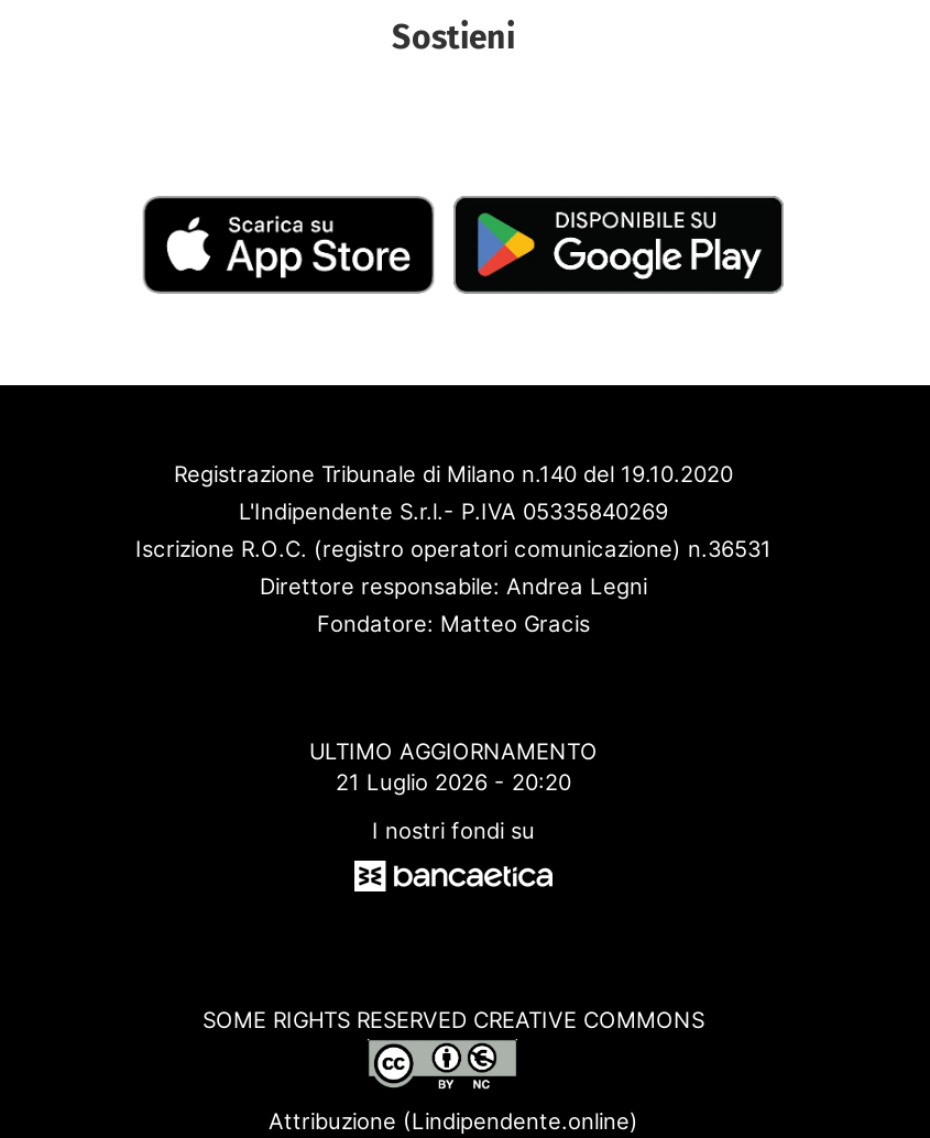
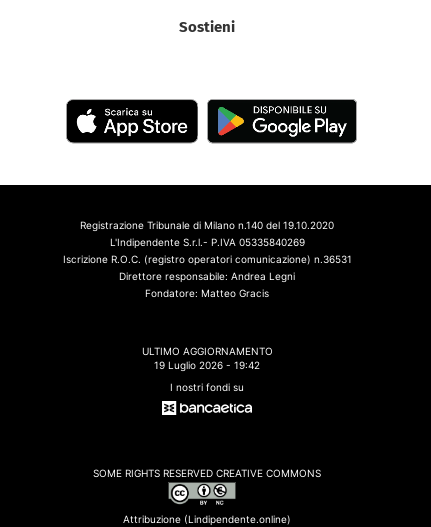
[336,767,571,794] 21 Luglio 2026 - 20:20 -> [154,359,260,371] 19 Luglio 2026 - 19:42

